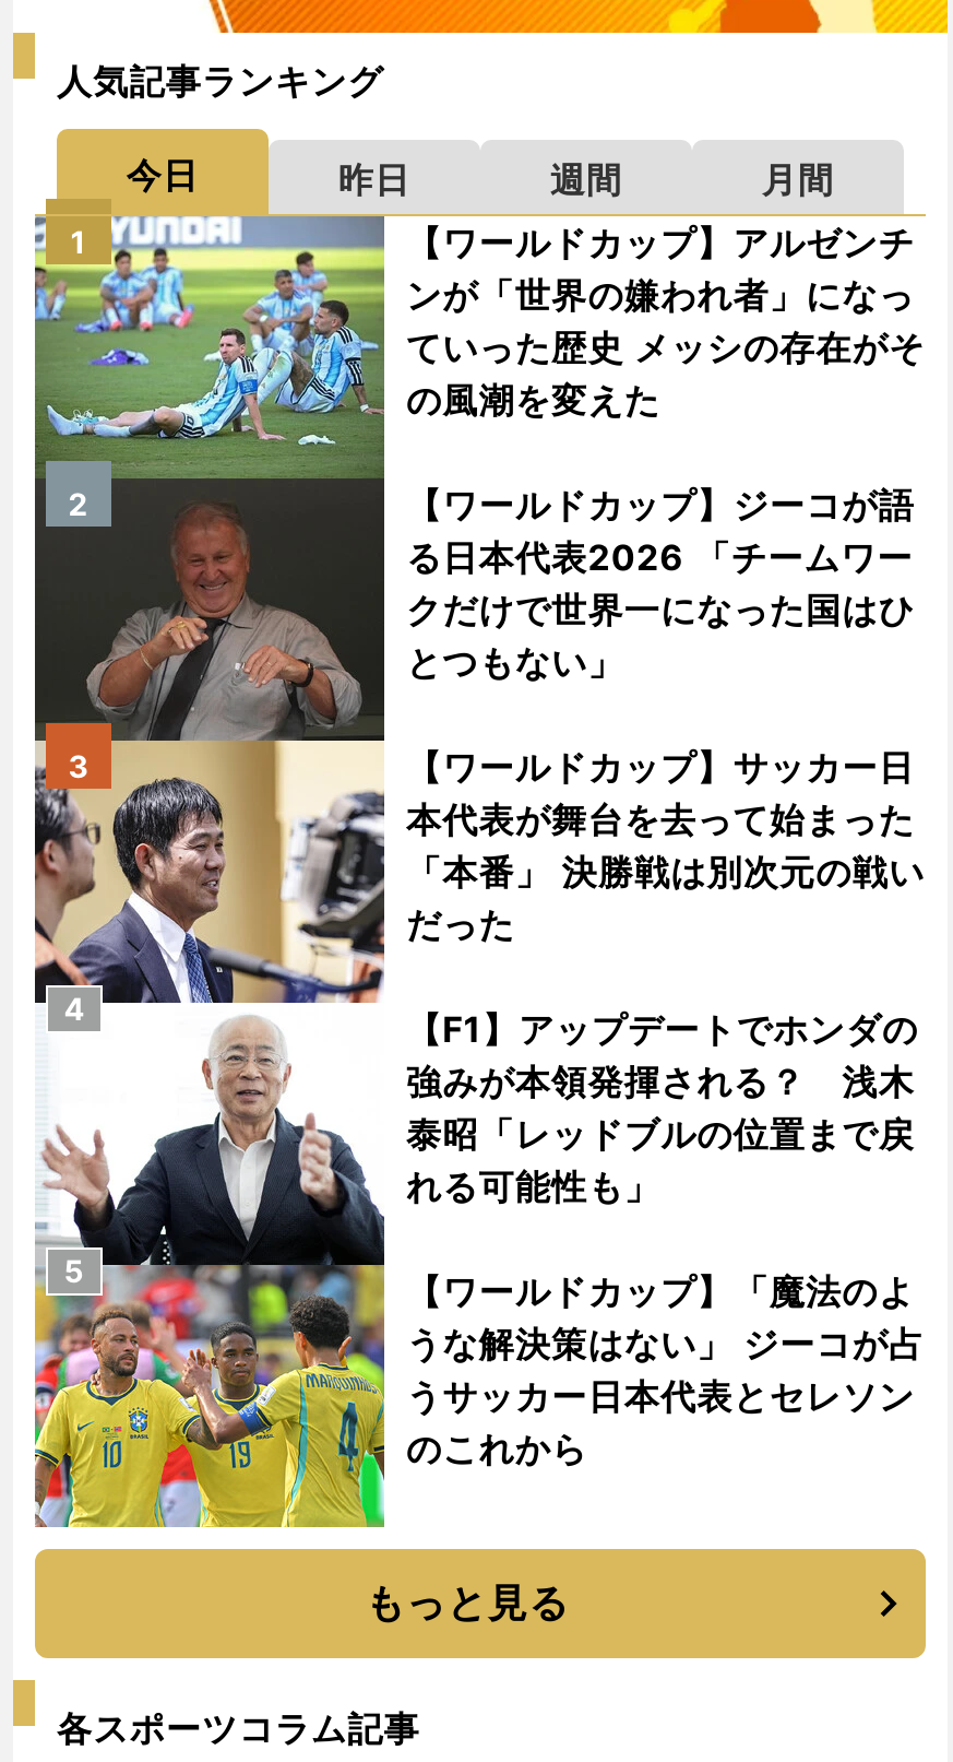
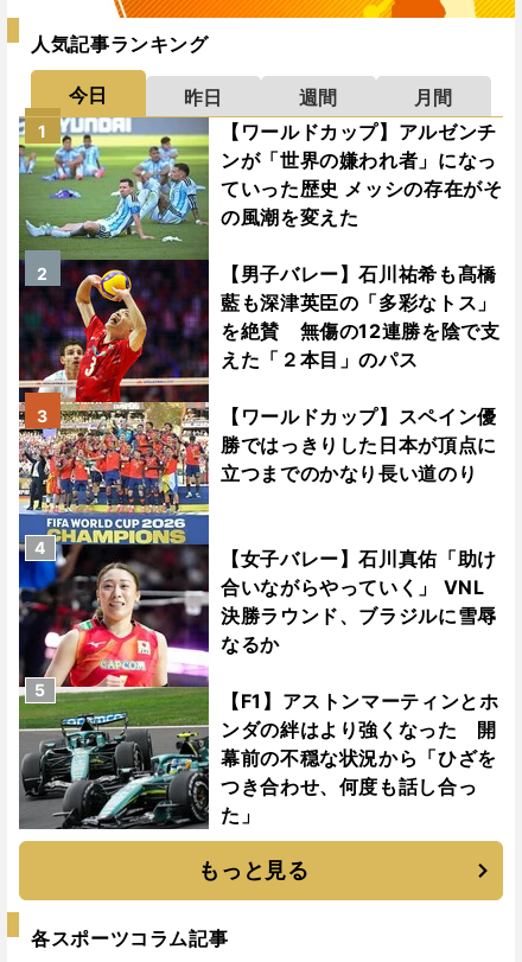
[33,483,915,1529] [image] | 【ワールドカップ】ジーコが語 | る日本代表2026 「チームワー | クだけで世界一になった国はひ | とつもない」 -> [18,261,500,830] [image] | 【男子バレー】石川祐希も髙橋 | 藍も深津英臣の「多彩なトス」 | を絶賛 無傷の12連勝を陰で支 | えた「２本目」のパス
[406,745,925,946] 【ワールドカップ】サッカー日 | 本代表が舞台を去って始まった | 「本番」 決勝戦は別次元の戦い | だった -> [221,404,497,485] 【ワールドカップ】スペイン優 | 勝ではっきりした日本が頂点に | 立つまでのかなり長い道のり
[406,1007,918,1208] 【F1】アップデートでホンダの | 強みが本領発揮される？ 浅木 | 泰昭「レッドブルの位置まで戻 | れる可能性も」 -> [221,547,497,656] 【女子バレー】石川真佑「助け | 合いながらやっていく」 VNL | 決勝ラウンド、ブラジルに雪辱 | なるか
[406,1269,925,1470] 【ワールドカップ】「魔法のよ | うな解決策はない」 ジーコが占 | うサッカー日本代表とセレソン | のこれから -> [221,689,499,827] 【F1】アストンマーティンとホ | ンダの絆はより強くなった 開 | 幕前の不穏な状況から「ひざを | つき合わせ、何度も話し合っ | た」

